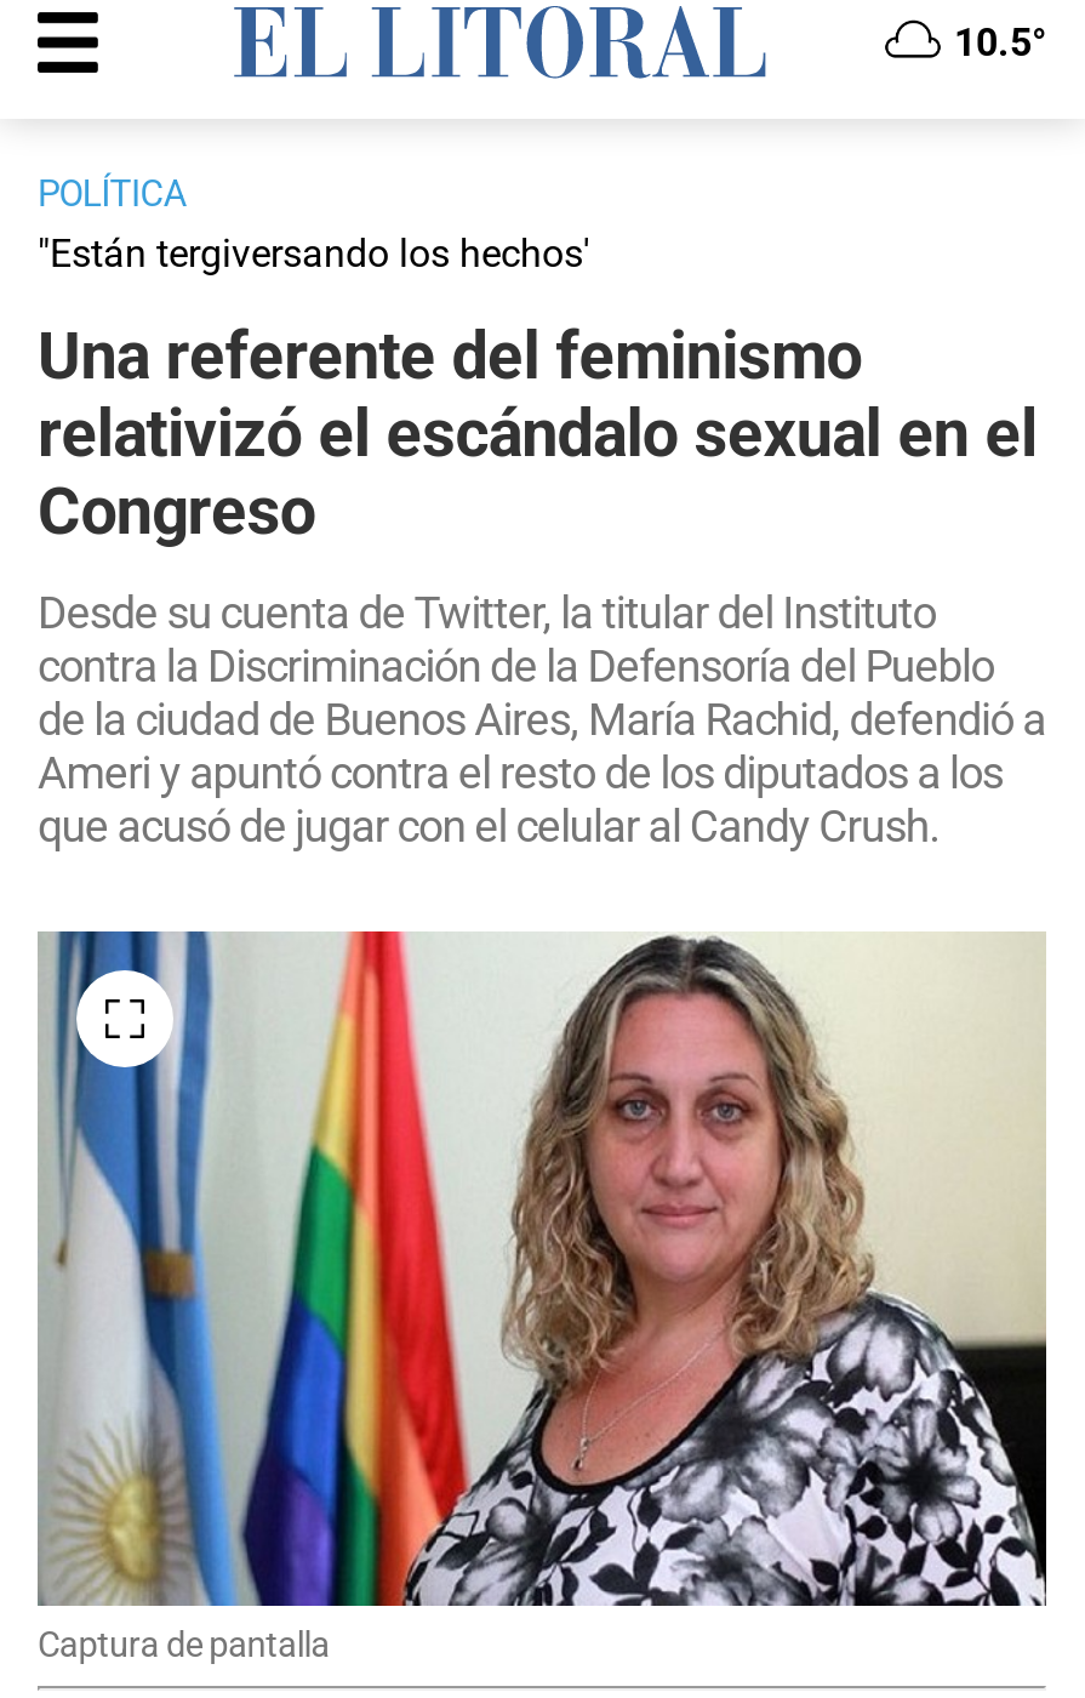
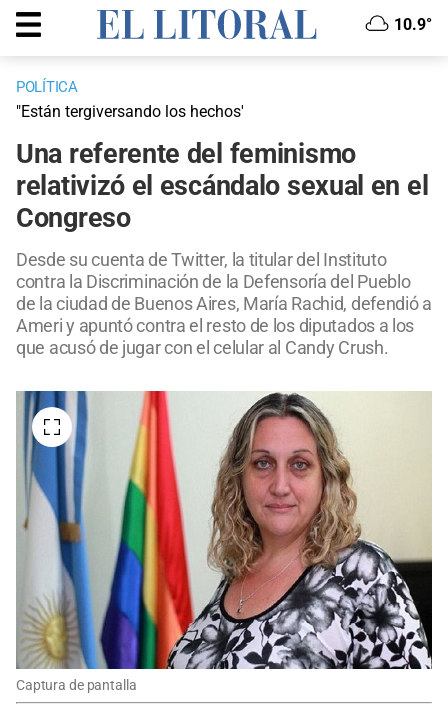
[954,18,1046,64] 10.5° -> [394,14,432,33] 10.9°

